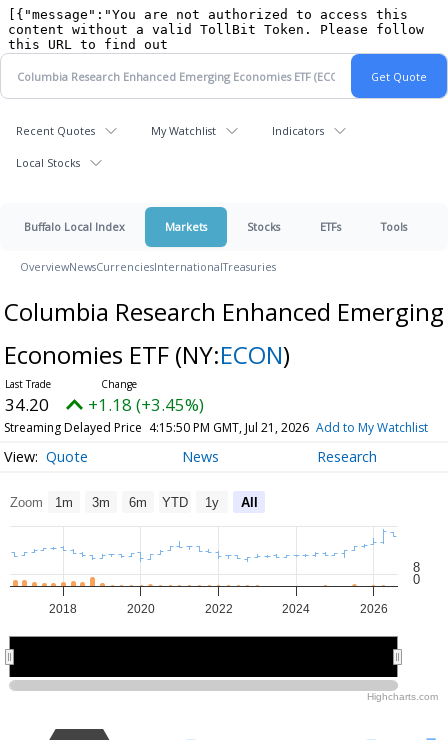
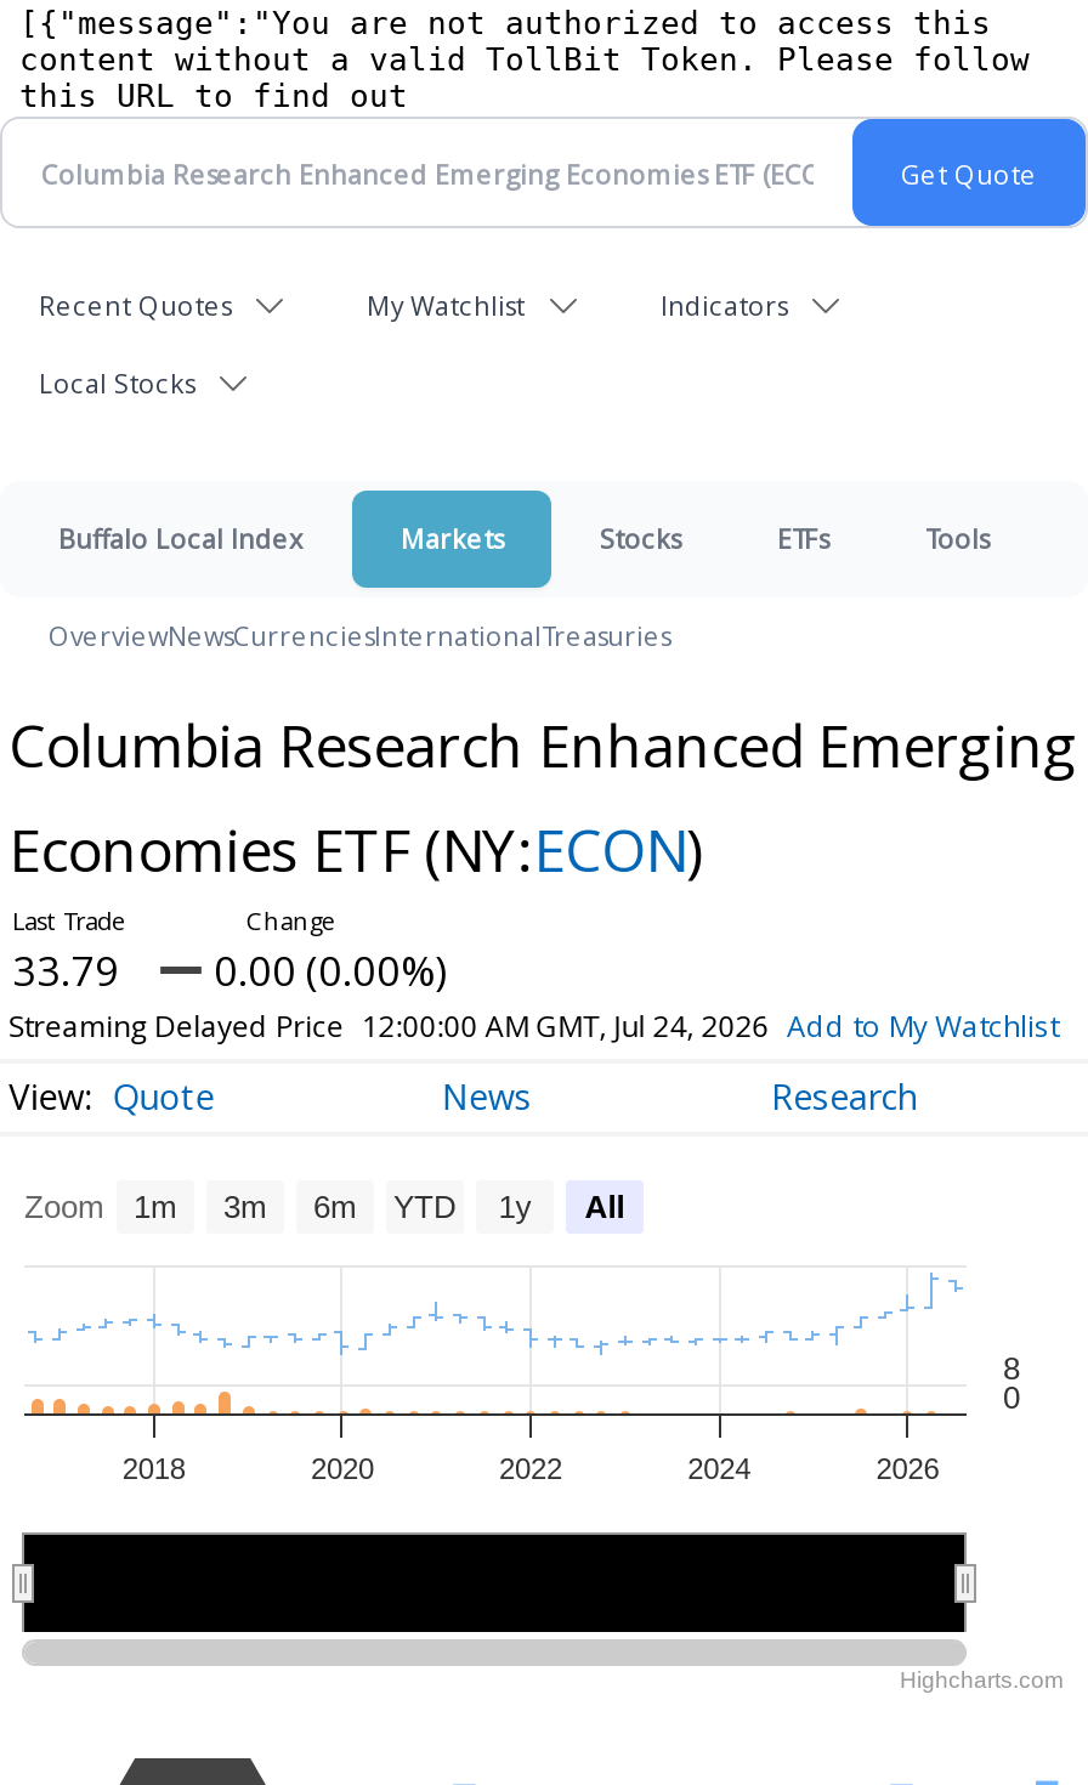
[5,393,49,416] 34.20 -> [12,942,119,998] 33.79
[88,393,204,416] +1.18 (+3.45%) -> [214,942,447,998] 0.00 (0.00%)
[4,419,428,436] Streaming Delayed Price 4:15:50 PM GMT, Jul 21, 2026 Add to My Watchlist -> [9,1005,1059,1047] Streaming Delayed Price 12:00:00 AM GMT, Jul 24, 2026 Add to My Watchlist

